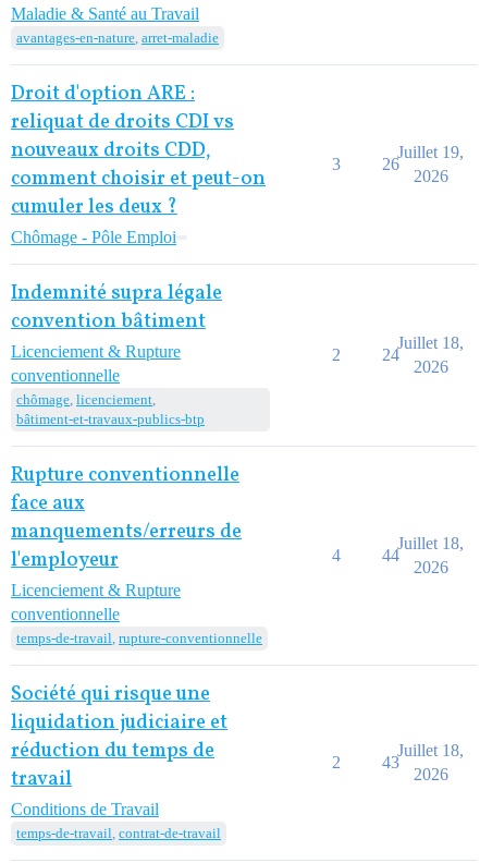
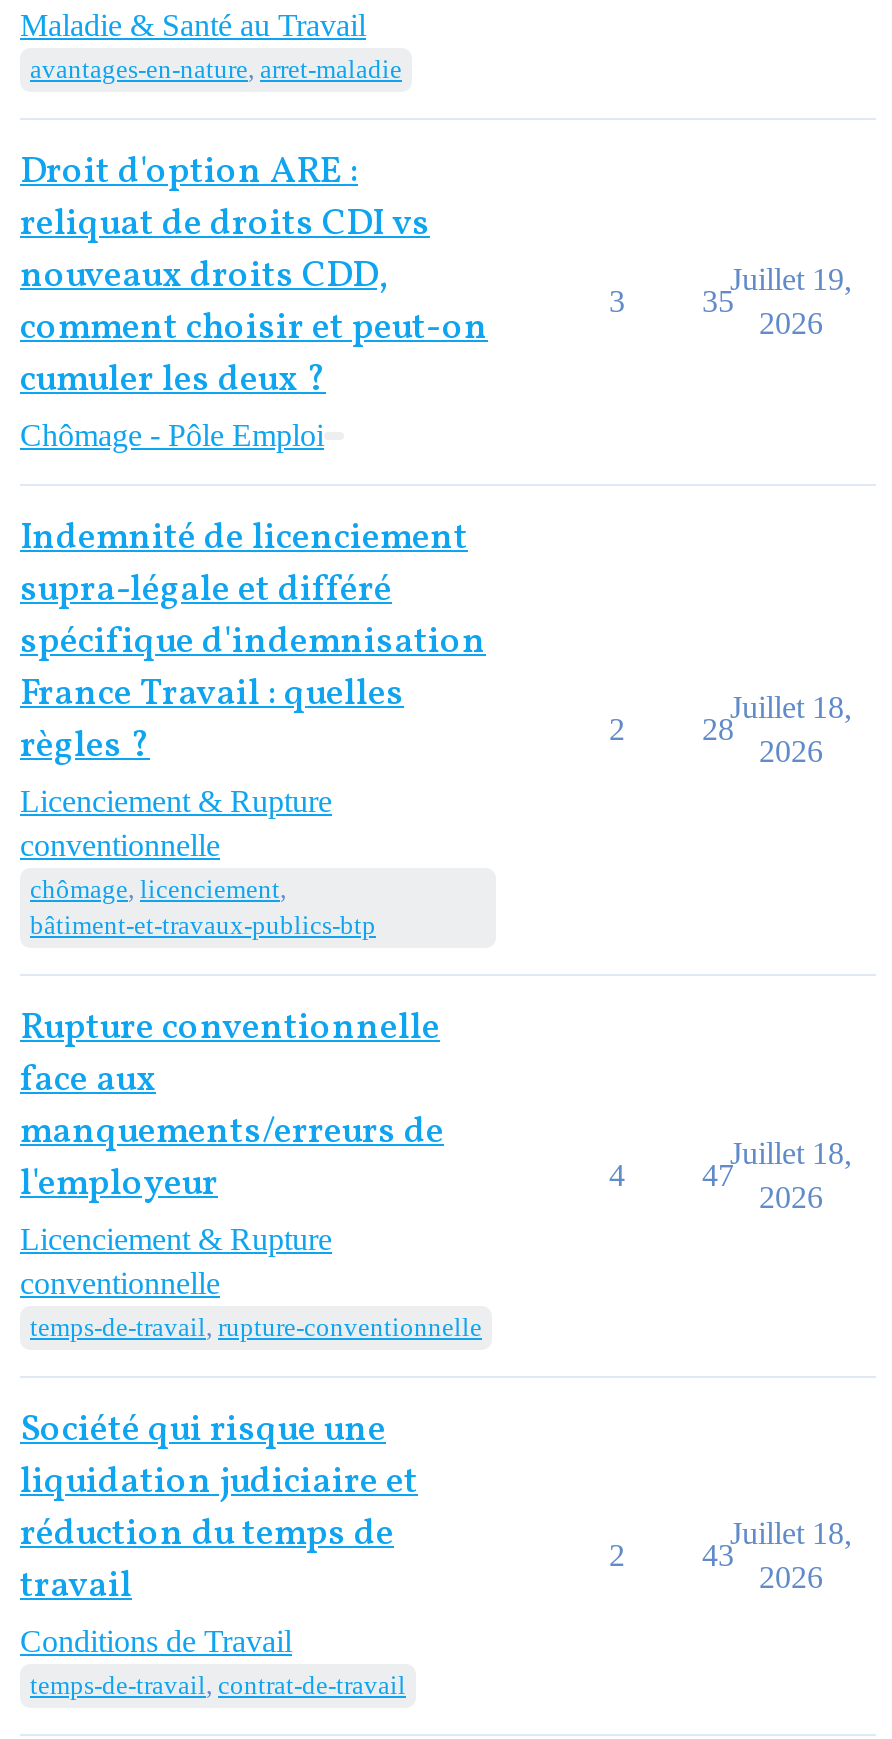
[382,155,399,173] 26 -> [702,284,734,318] 35
[11,280,222,336] Indemnité supra légale | convention bâtiment -> [20,514,486,772] Indemnité de licenciement | supra-légale et différé | spécifique d'indemnisation | France Travail : quelles | règles ?
[382,345,399,364] 24 -> [702,712,734,746] 28
[382,546,399,564] 44 -> [702,1158,734,1192] 47

